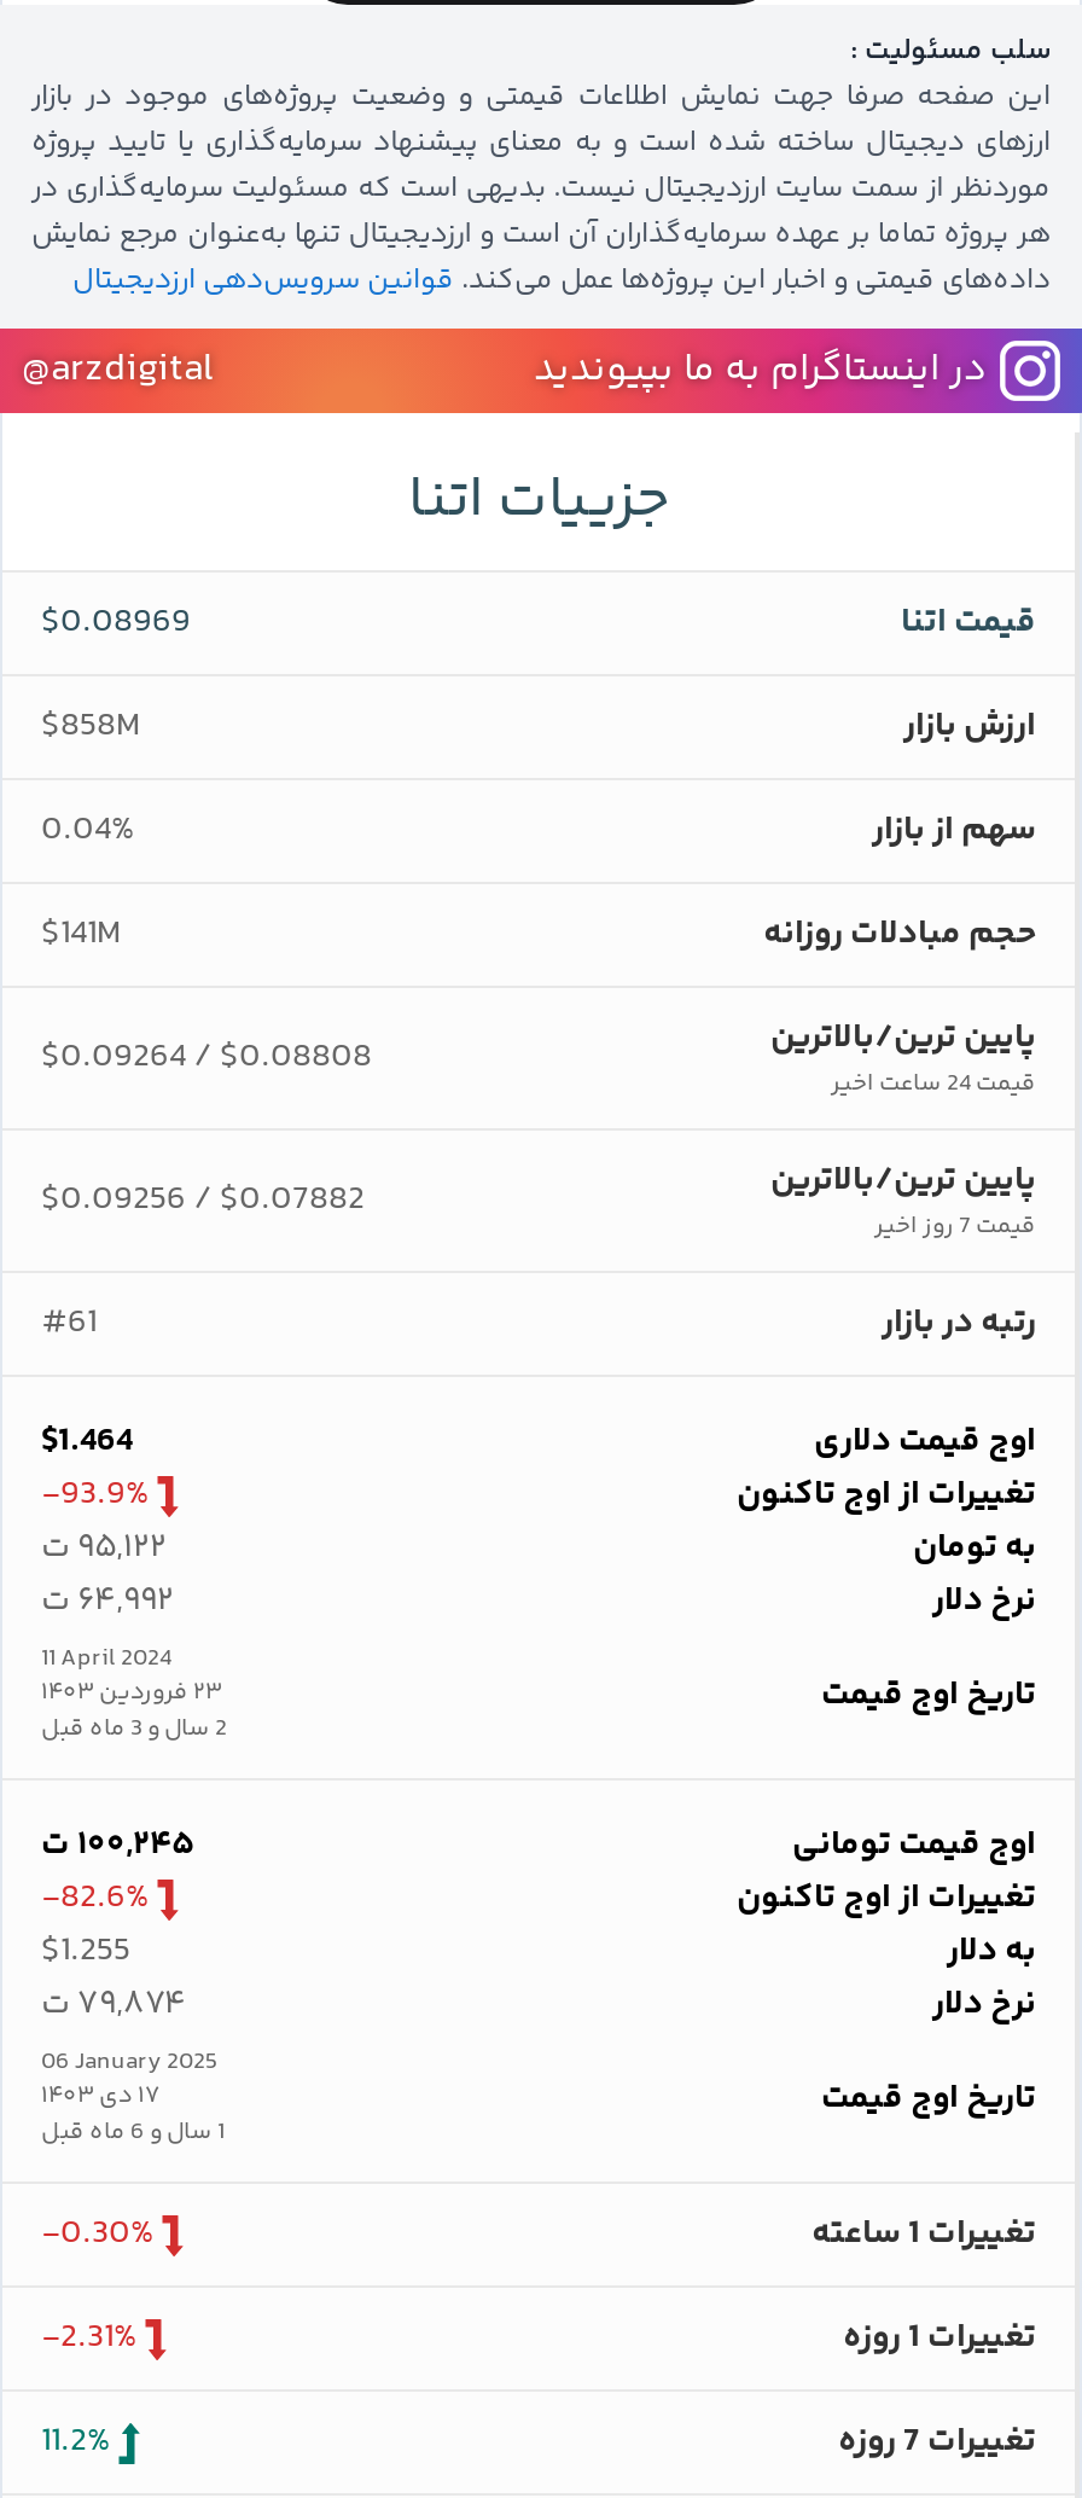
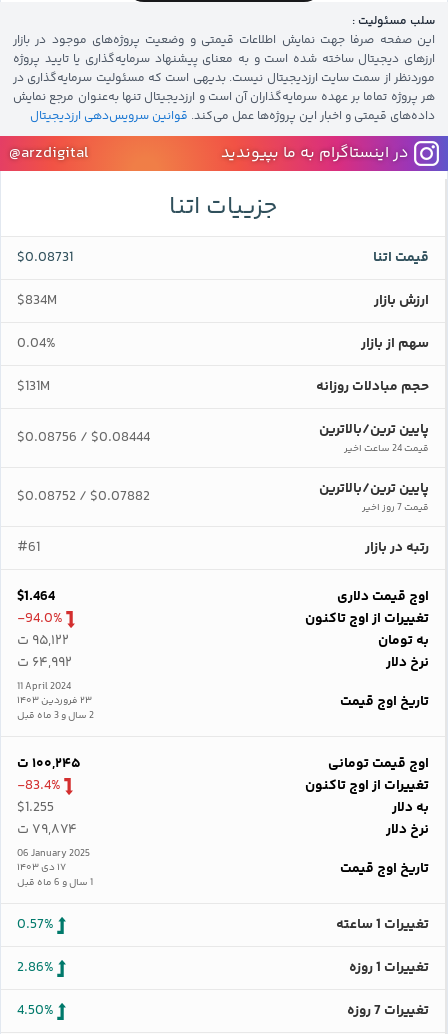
[41,597,191,650] $0.08969 -> [17,247,73,269] $0.08731
[41,701,140,754] $858M -> [17,290,57,312] $834M
[41,909,121,962] $141M -> [17,376,50,398] $131M
[41,1032,372,1085] $0.09264 / $0.08808 -> [17,427,150,449] $0.08756 / $0.08444
[41,1174,365,1228] $0.09256 / $0.07882 -> [17,486,150,508] $0.08752 / $0.07882
[41,1469,150,1522] -93.9% -> [17,608,63,630] -94.0%
[41,1873,150,1926] -82.6% -> [17,775,61,797] -83.4%
[41,2208,155,2261] -0.30% -> [17,914,54,936] 0.57%
[41,2312,138,2365] -2.31% -> [17,957,54,979] 2.86%
[41,2416,111,2469] 11.2% -> [17,1000,54,1022] 4.50%

